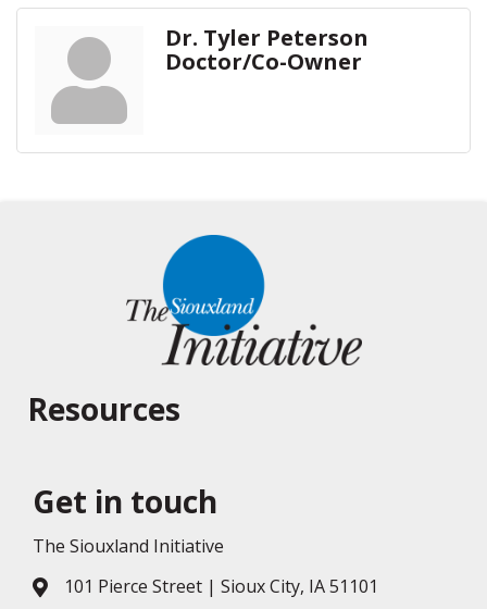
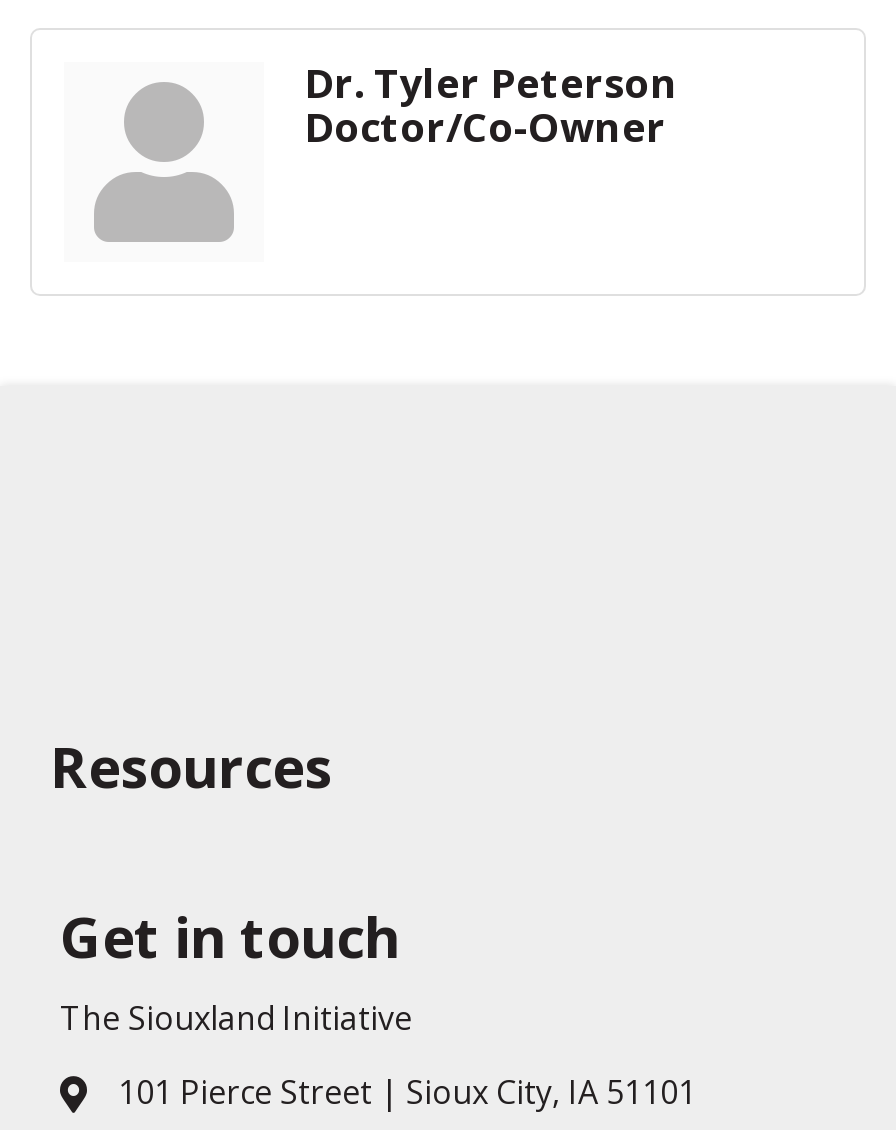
[126,234,363,366] [image] -> none

